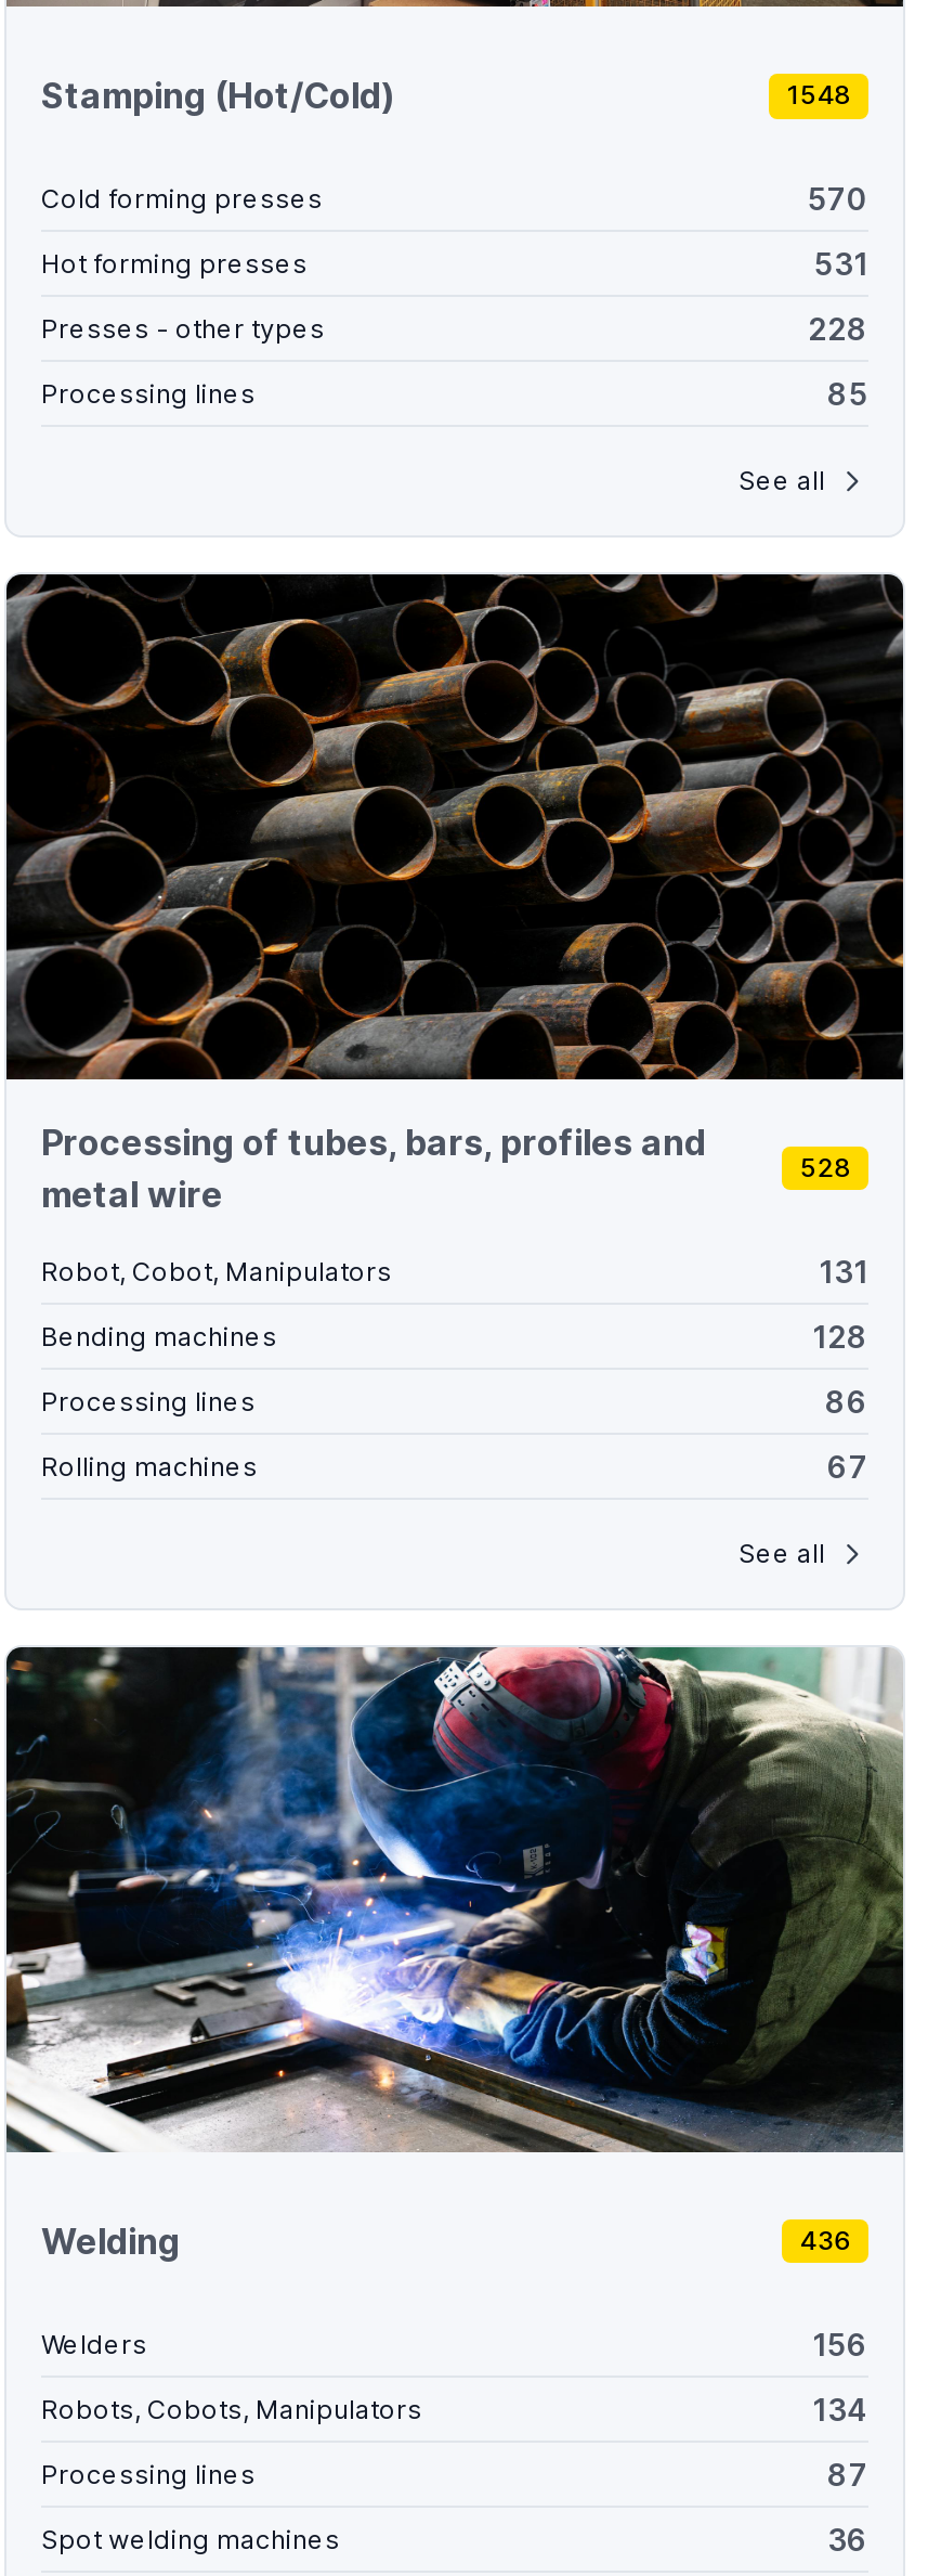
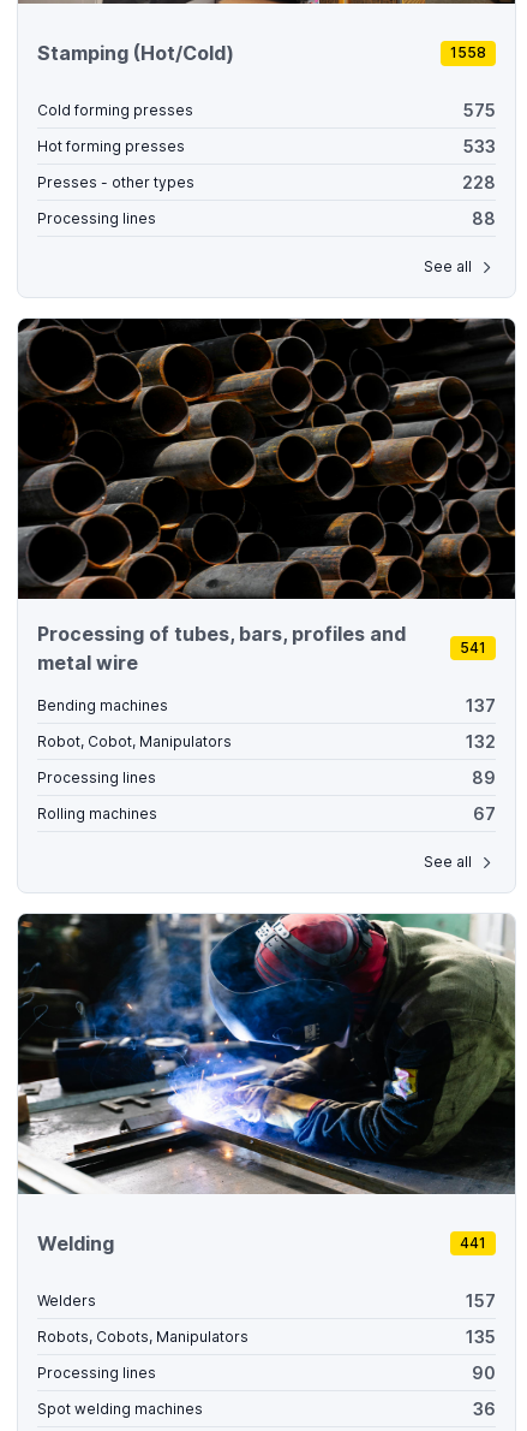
[787,79,852,111] 1548 -> [450,44,486,62] 1558
[808,181,868,217] 570 -> [463,100,496,121] 575
[814,246,868,282] 531 -> [463,136,496,157] 533
[827,376,868,412] 85 -> [472,208,496,229] 88
[800,1151,868,1290] 528 | 131 -> [460,639,486,657] 541
moved [41,1254,392,1287] -> [37,732,232,750]: Robot, Cobot, Manipulators
moved [41,1319,277,1352] -> [37,696,168,714]: Bending machines
[812,1318,868,1355] 128 -> [466,695,496,752] 137 | 132
[825,1383,868,1420] 86 -> [472,767,496,788] 89
[800,2224,852,2257] 436 -> [460,1234,486,1252] 441
[812,2326,868,2363] 156 -> [466,1290,496,1311] 157
[812,2391,868,2428] 134 -> [466,1327,496,1347] 135
[827,2456,868,2493] 87 -> [472,1363,496,1383] 90

